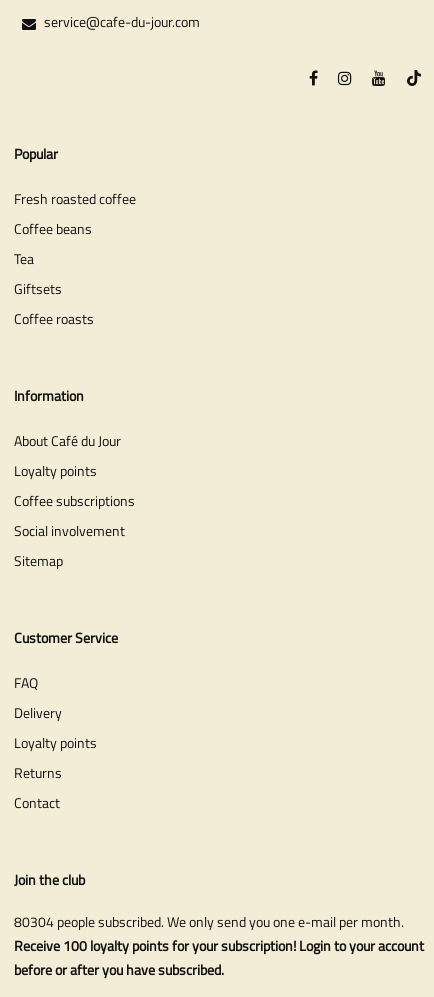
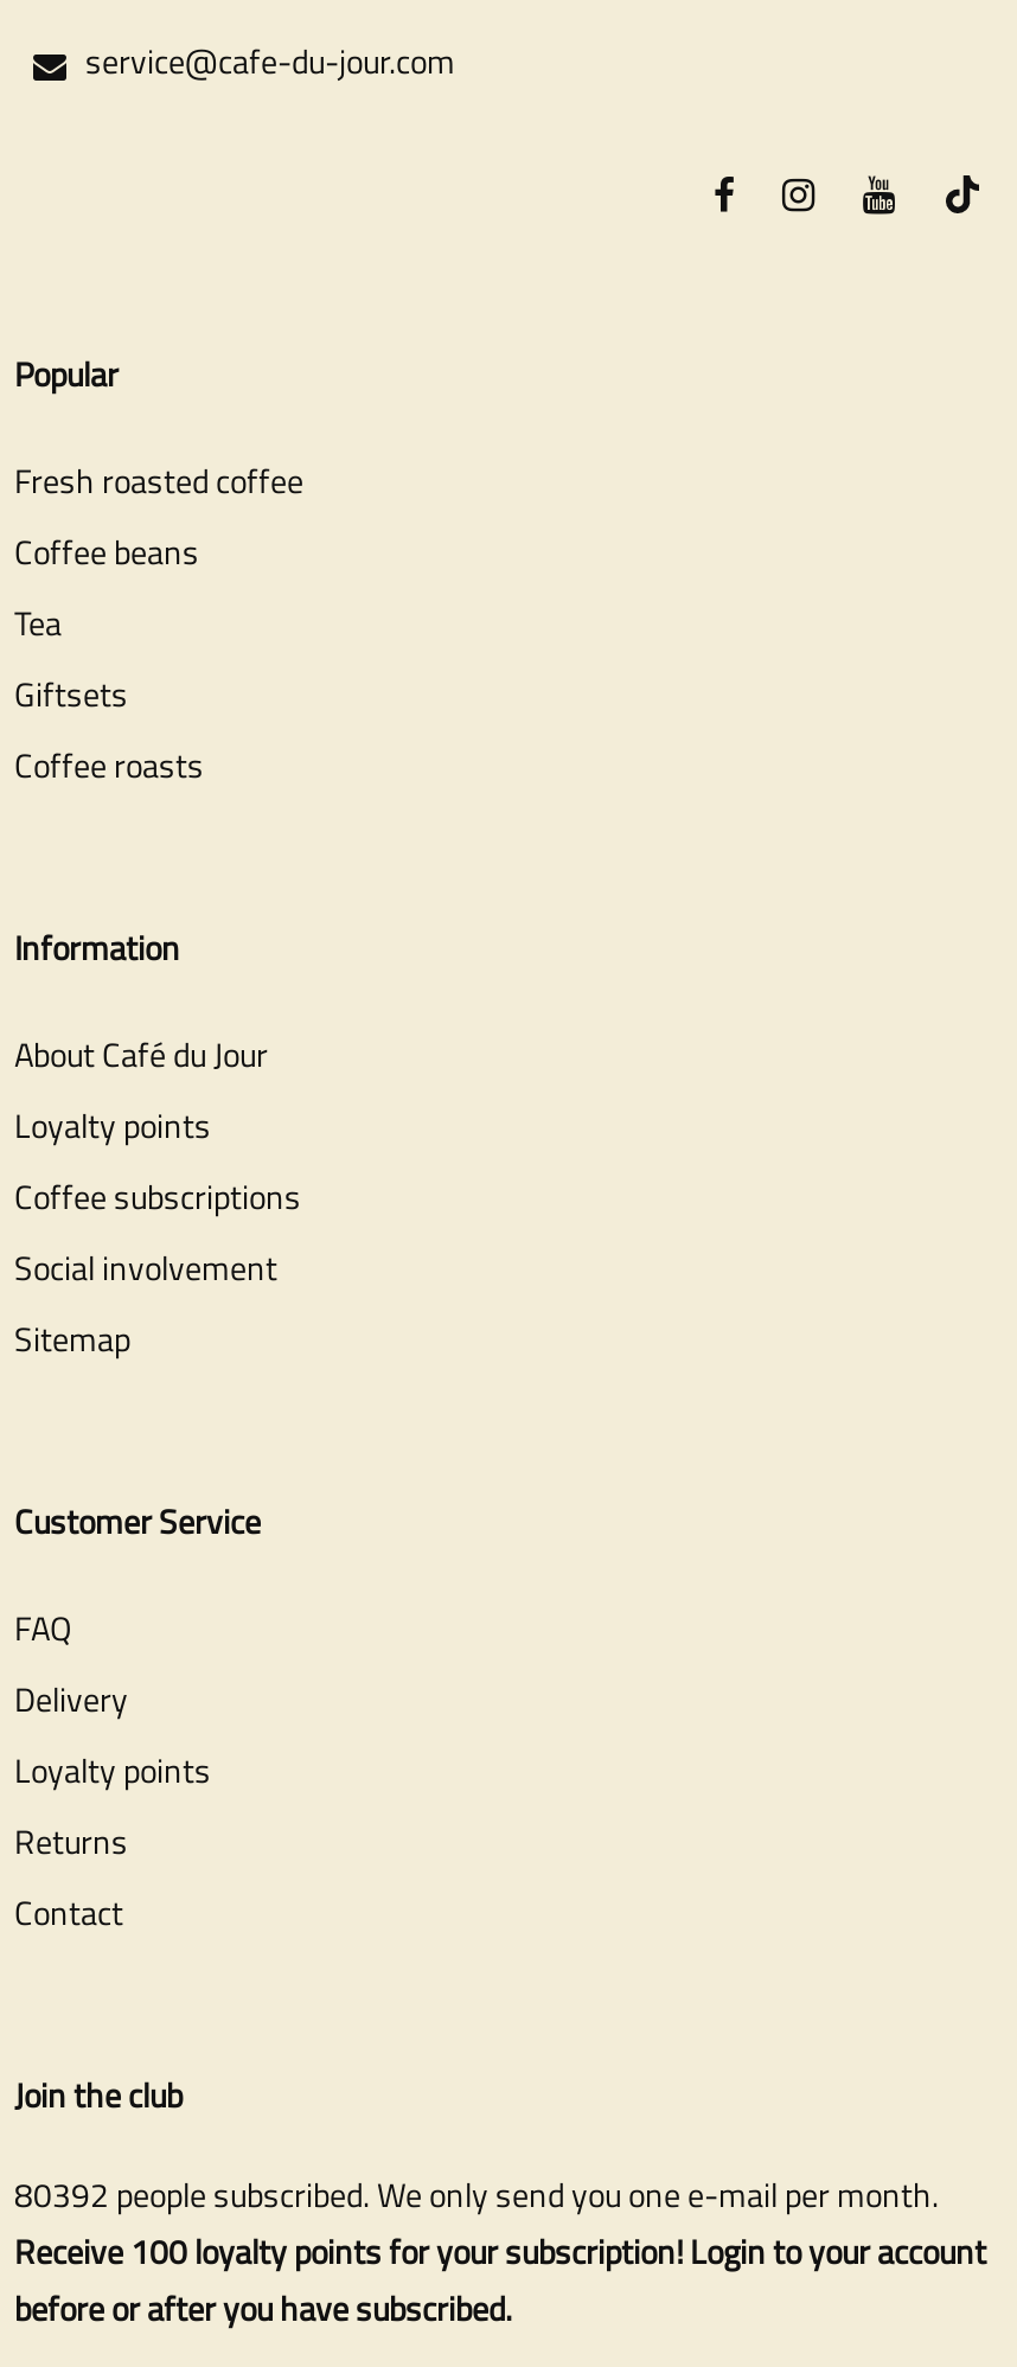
[14,911,404,932] 80304 people subscribed. We only send you one e-mail per month. -> [14,2170,939,2220] 80392 people subscribed. We only send you one e-mail per month.

